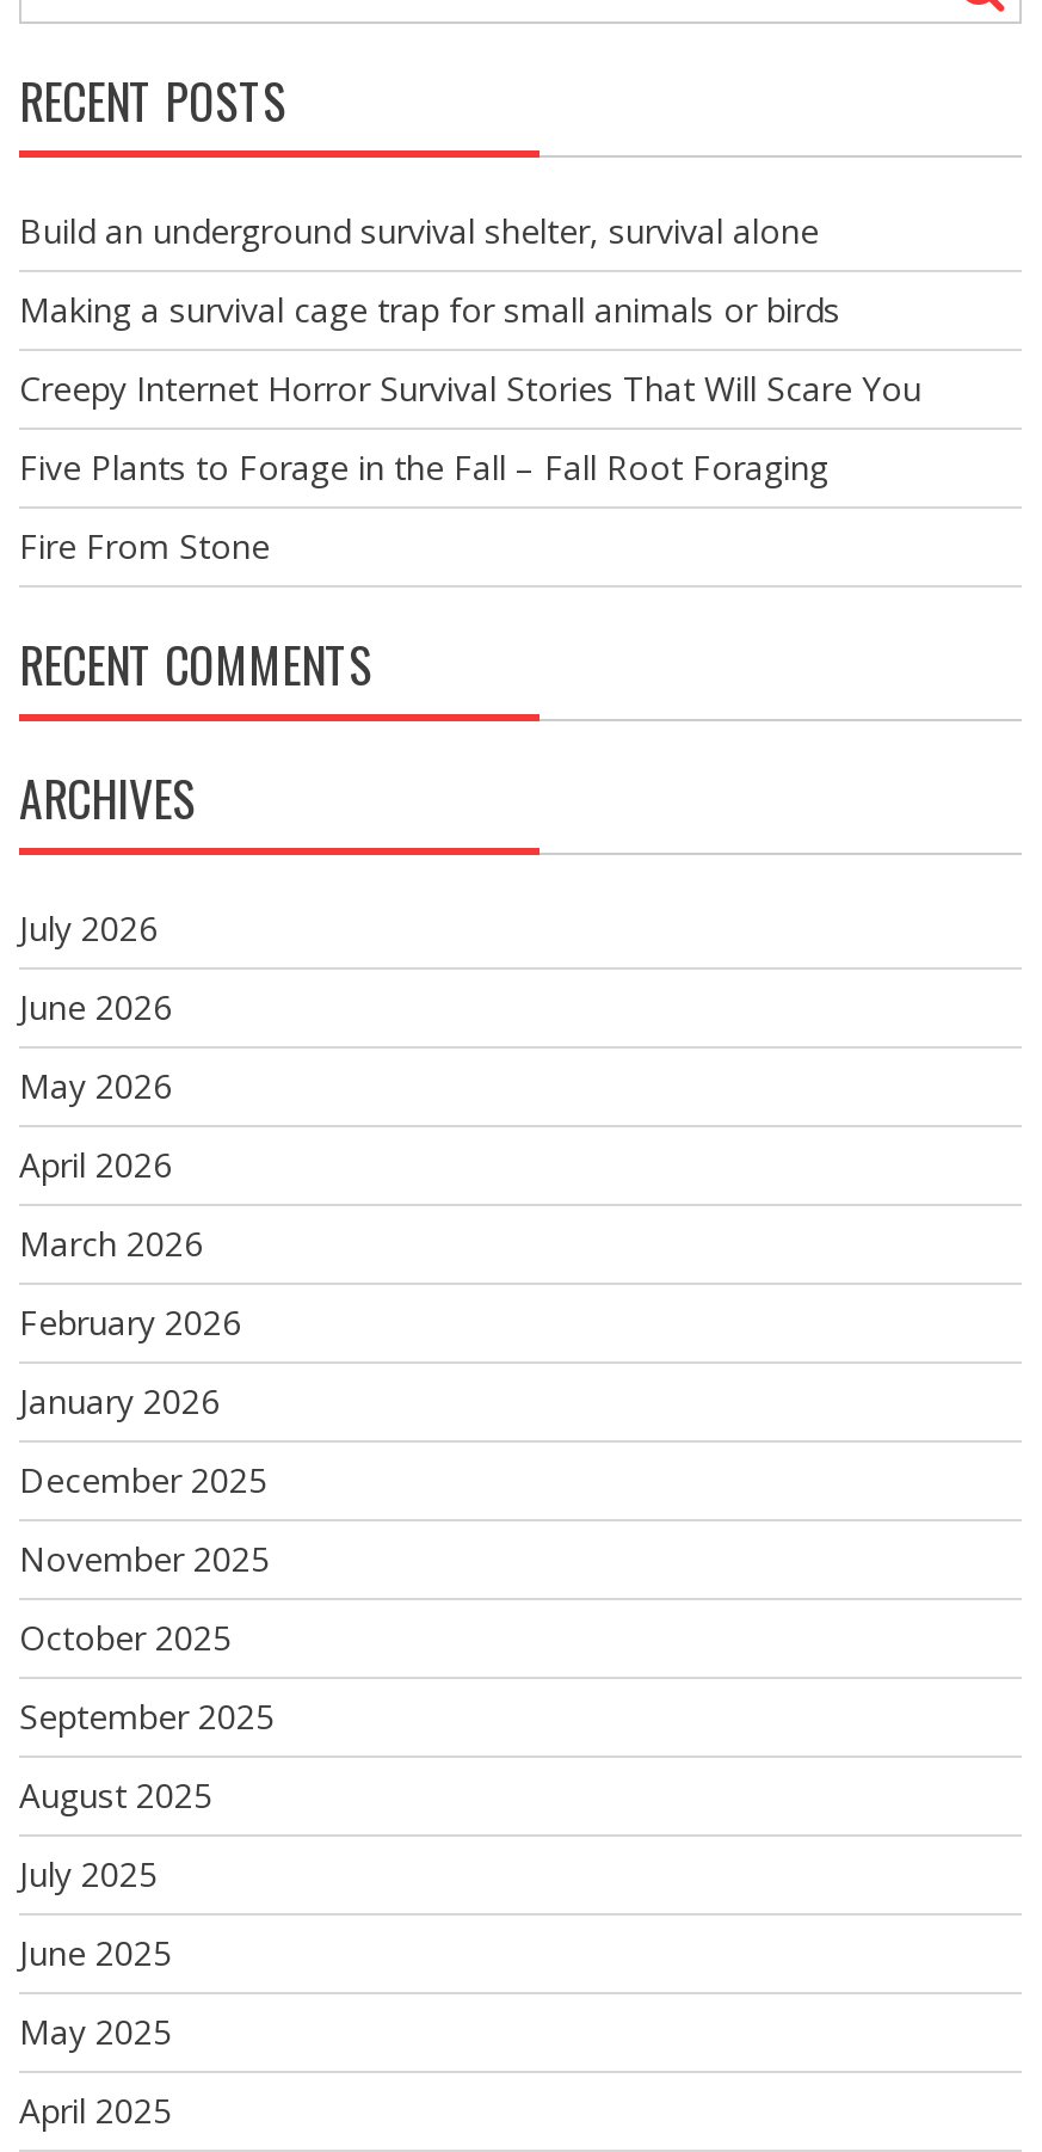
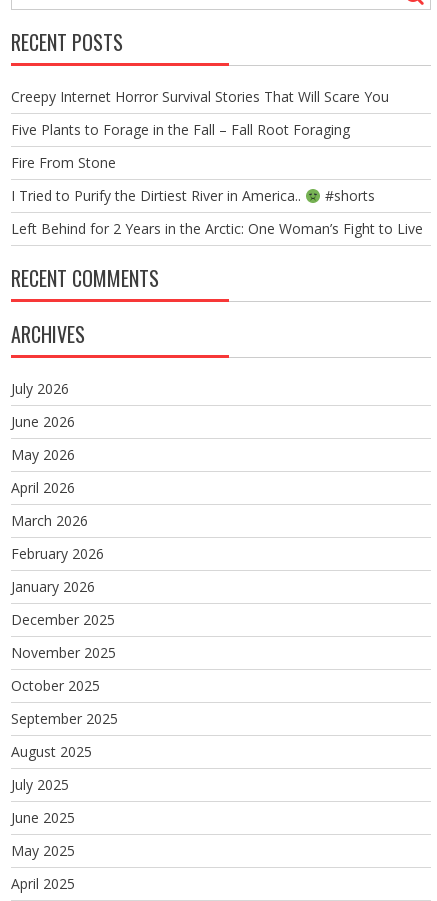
[19,208,840,332] Build an underground survival shelter, survival alone | Making a survival cage trap for small animals or birds -> none
moved [19,366,921,569] -> [11,87,389,172]: Creepy Internet Horror Survival Stories That Will Scare You | Five Plants to Forage in the Fall – Fall Root Foraging | Fire From Stone
none -> [11,186,423,238] I Tried to Purify the Dirtiest River in America.. | #shorts | Left Behind for 2 Years in the Arctic: One Woman’s Fight to Live

